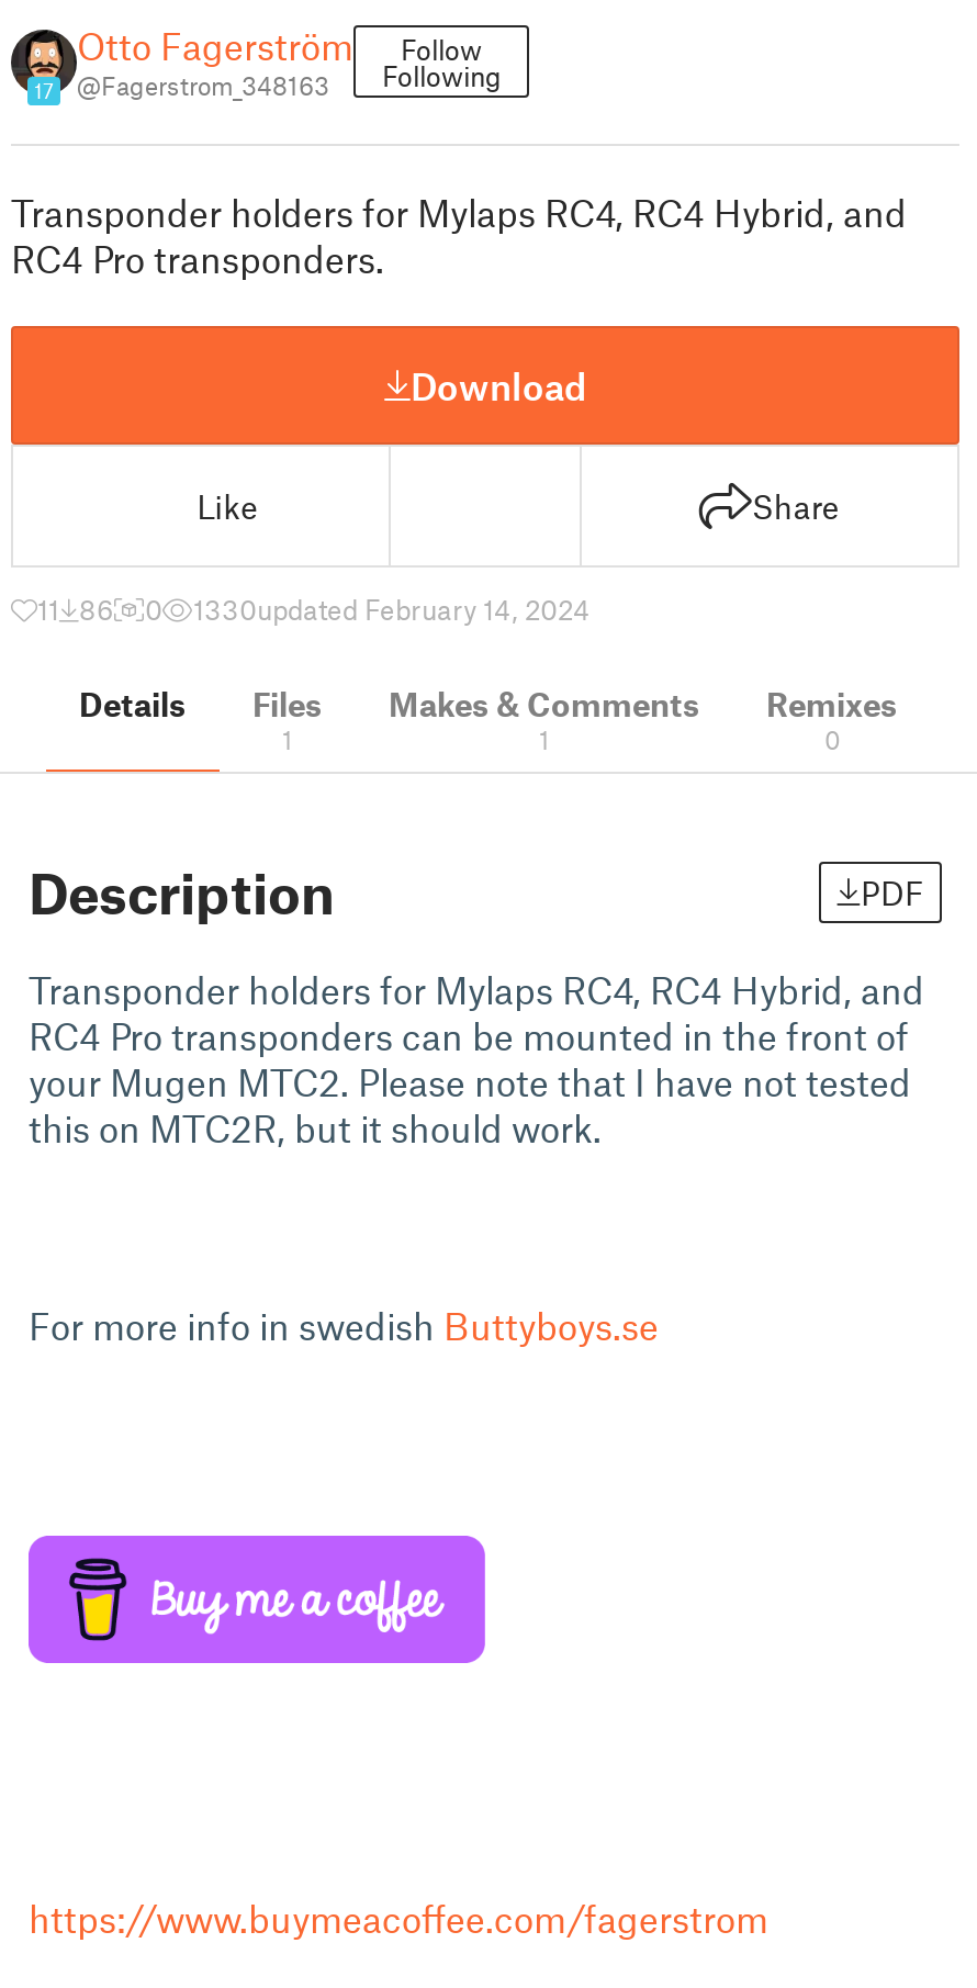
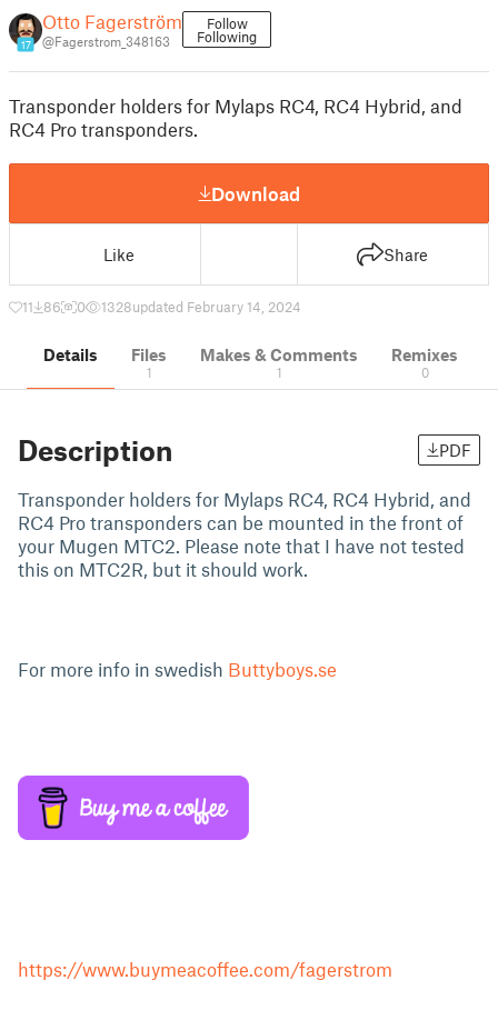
[193,592,591,627] 1330updated February 14, 2024 -> [101,298,301,316] 1328updated February 14, 2024

